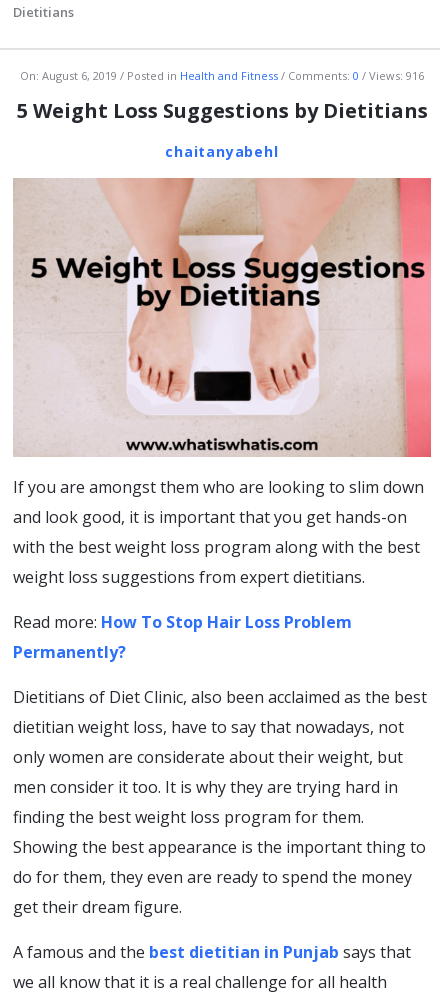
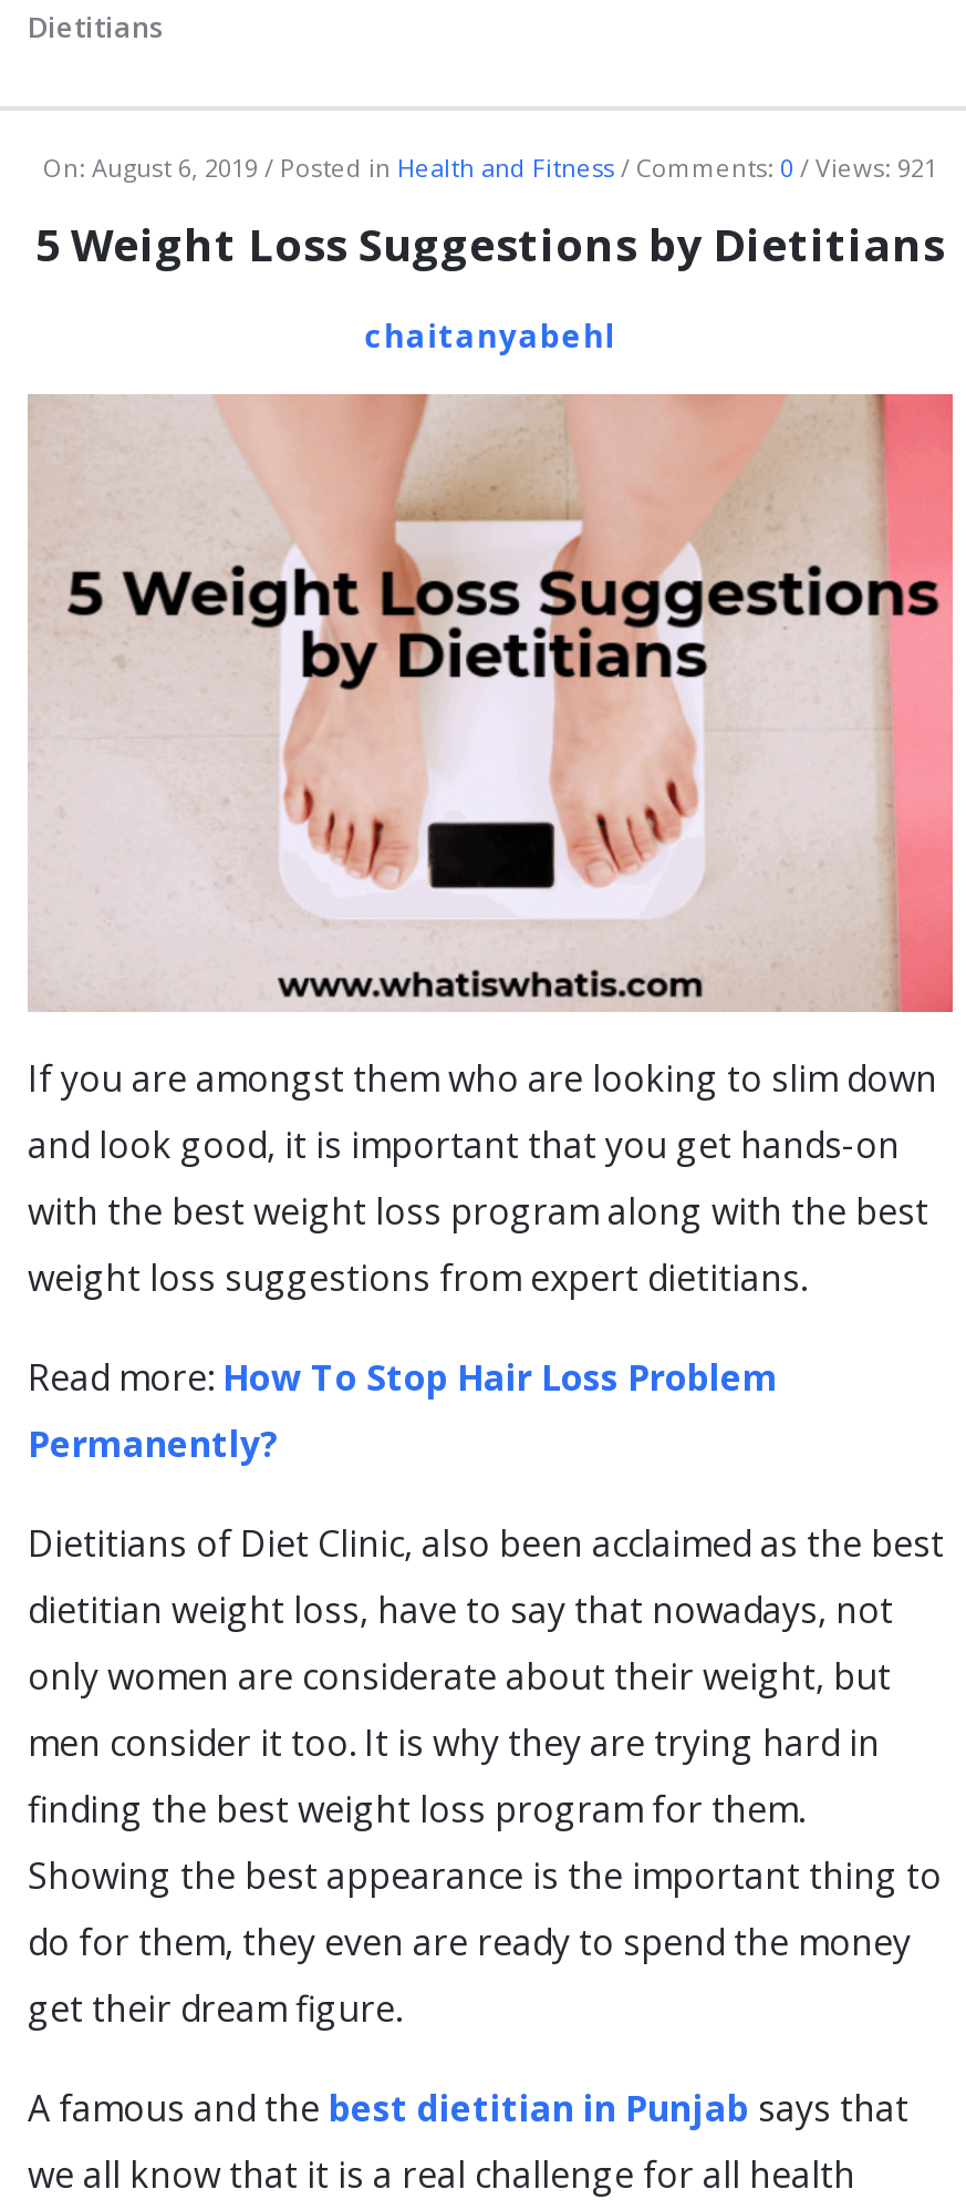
[288,68,424,83] Comments: 0 Views: 916 -> [636,151,937,184] Comments: 0 Views: 921

